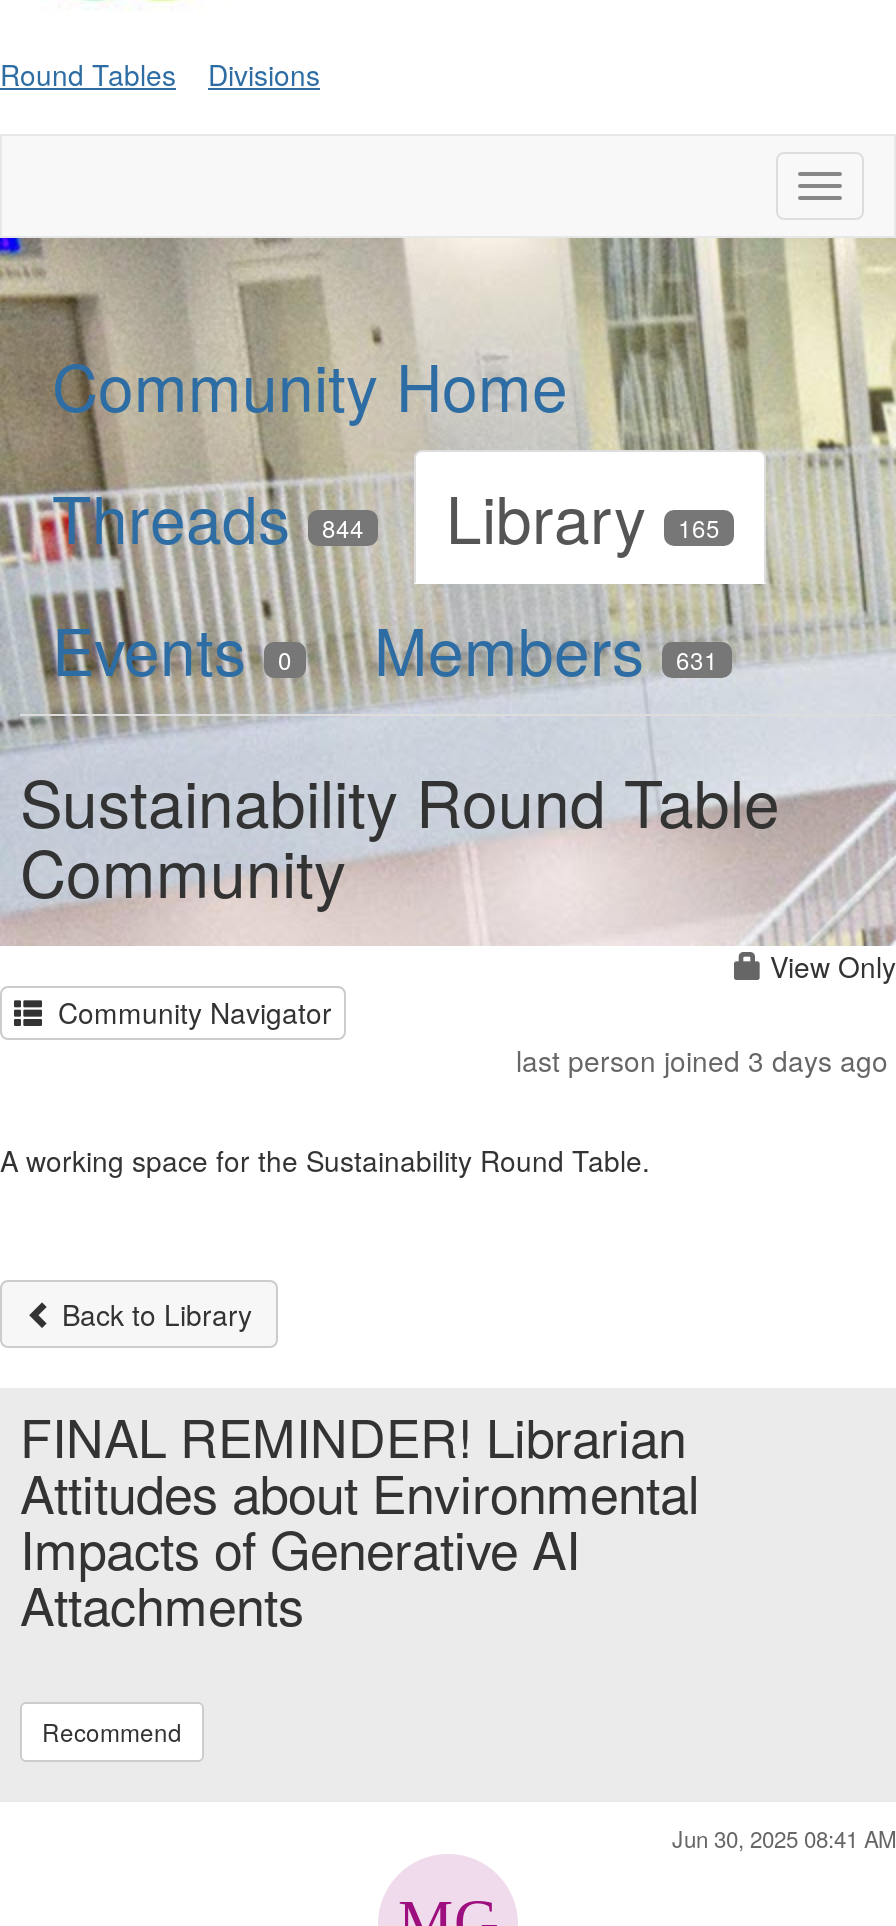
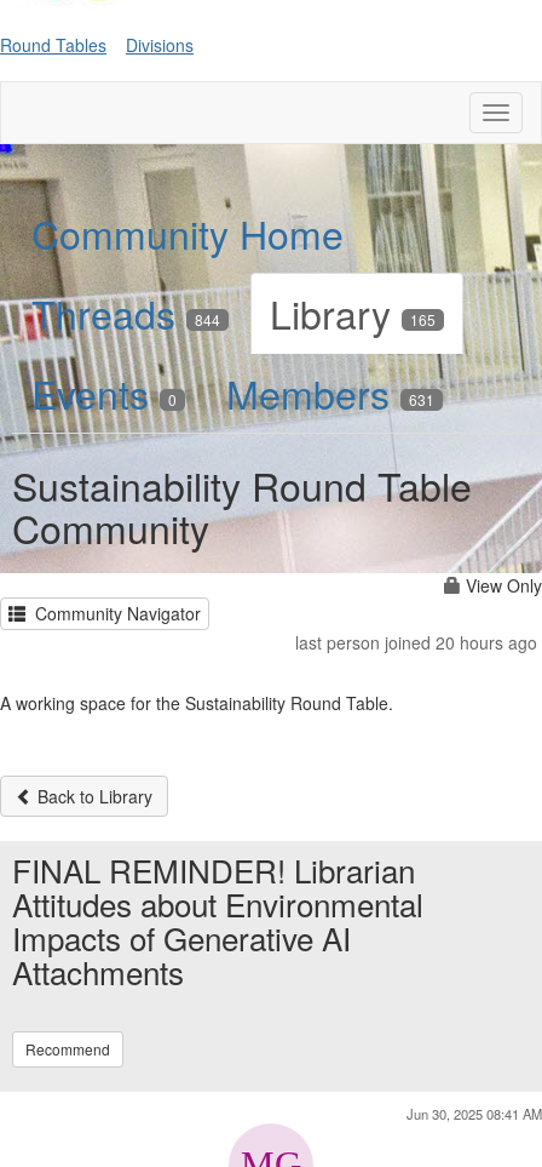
[516,1040,888,1080] last person joined 3 days ago -> [295,630,537,654] last person joined 20 hours ago

